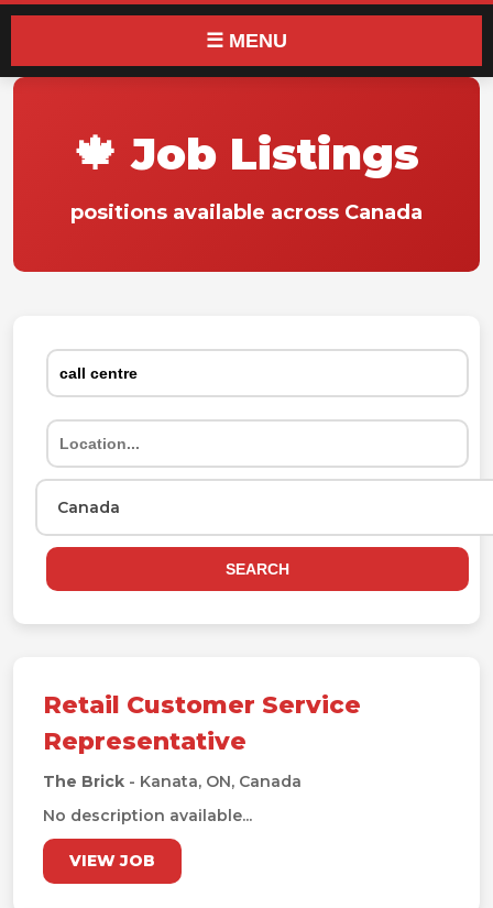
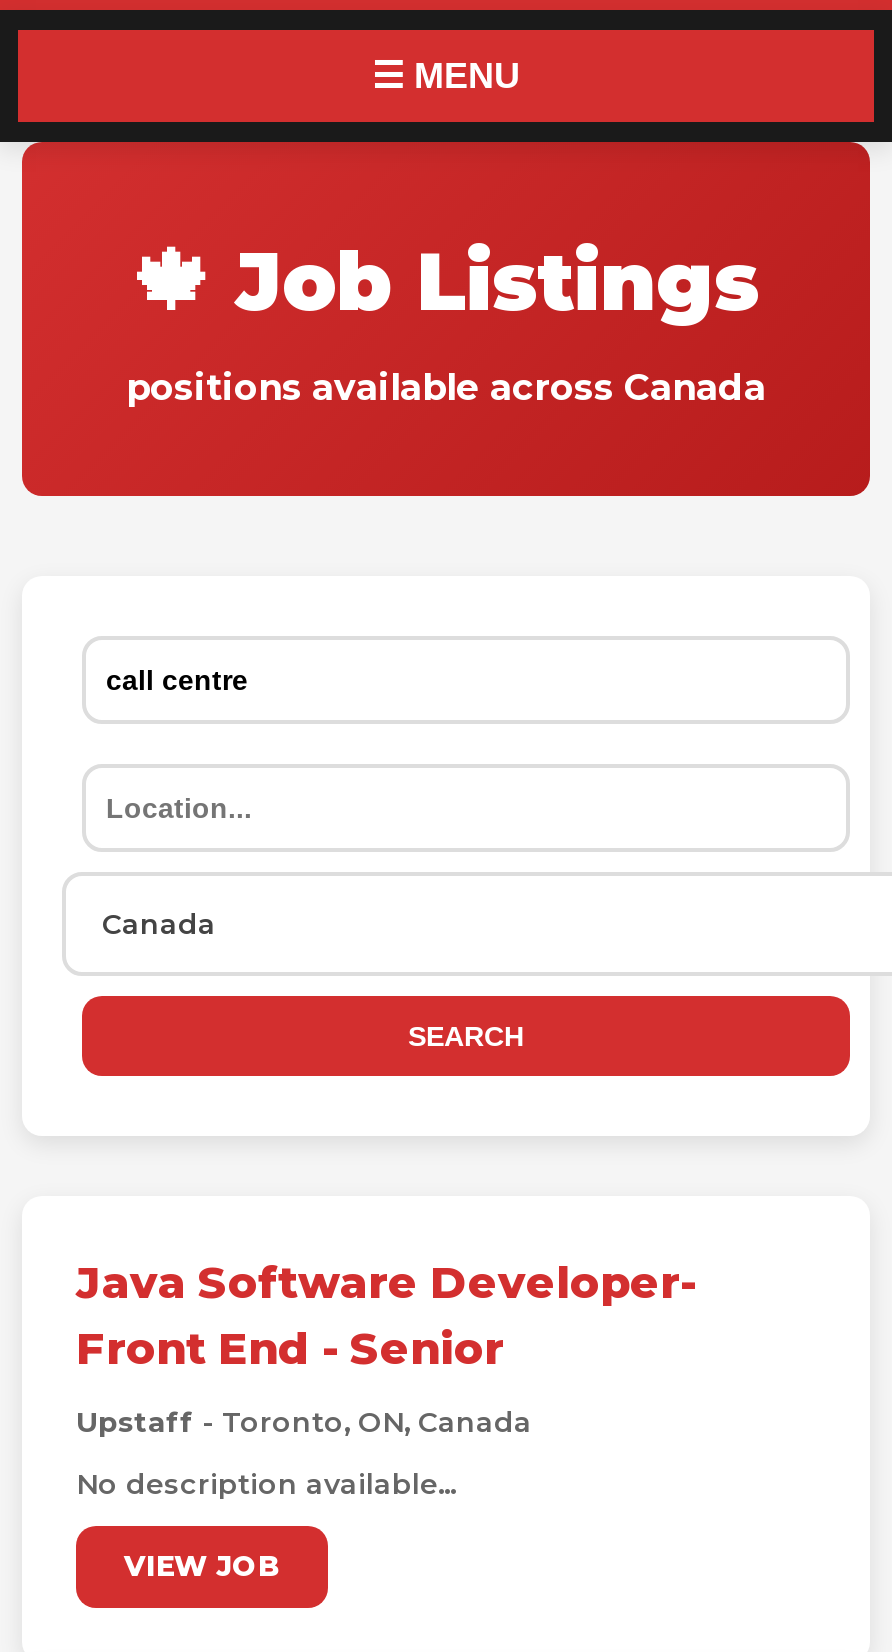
[43,690,361,756] Retail Customer Service | Representative -> [76,1256,696,1376] Java Software Developer- | Front End - Senior
[43,772,302,791] The Brick - Kanata, ON, Canada -> [76,1404,532,1440] Upstaff - Toronto, ON, Canada

